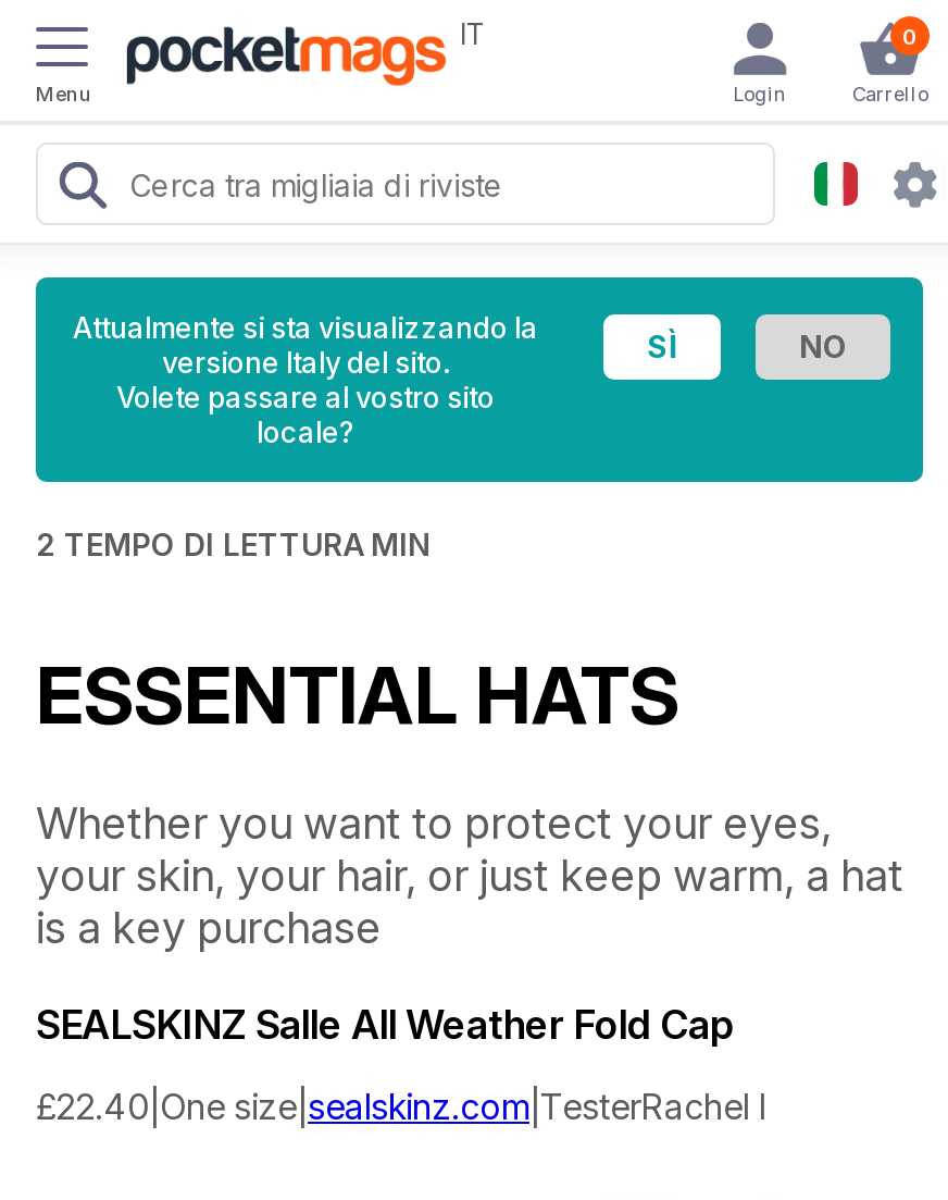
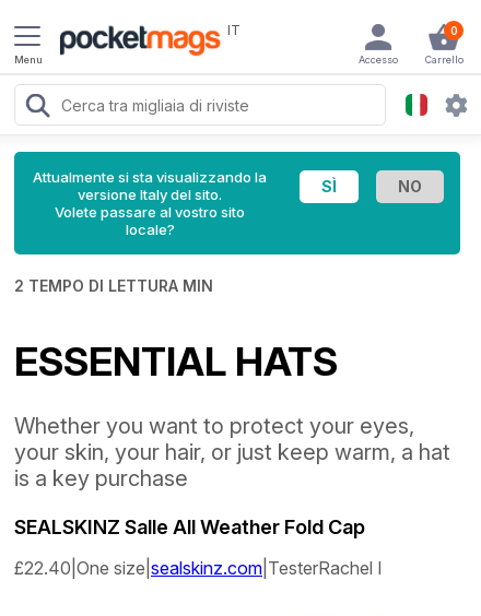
[733,82,787,106] Login -> [359,54,398,66] Accesso

